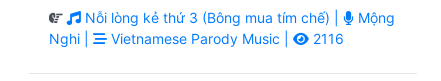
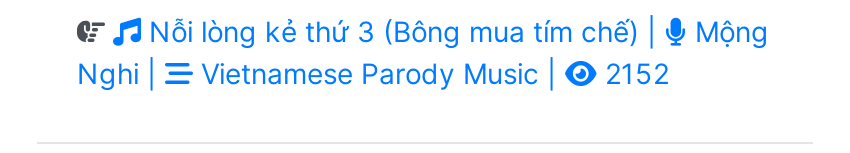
[309,30,344,47] 2116 -> [597,55,669,89] 2152

